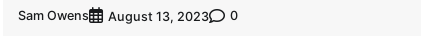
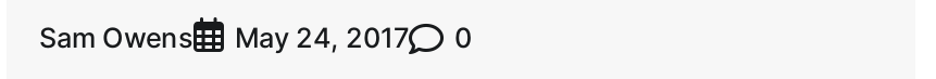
[18,8,238,24] Sam Owens August 13, 2023 0 -> [39,21,472,54] Sam Owens May 24, 2017 0

